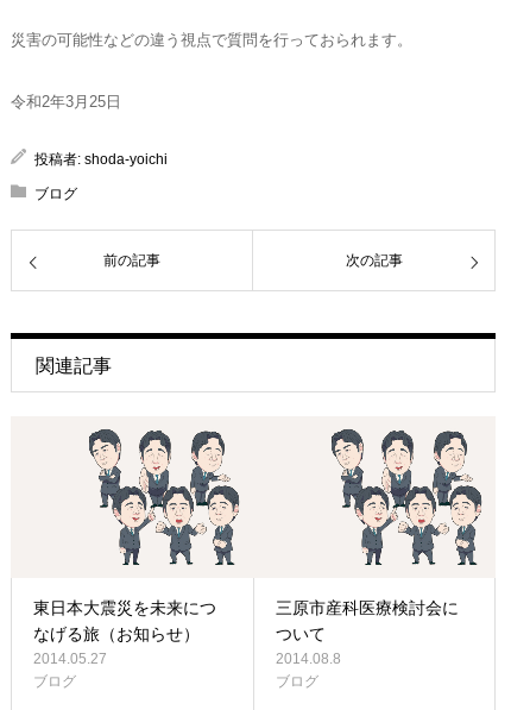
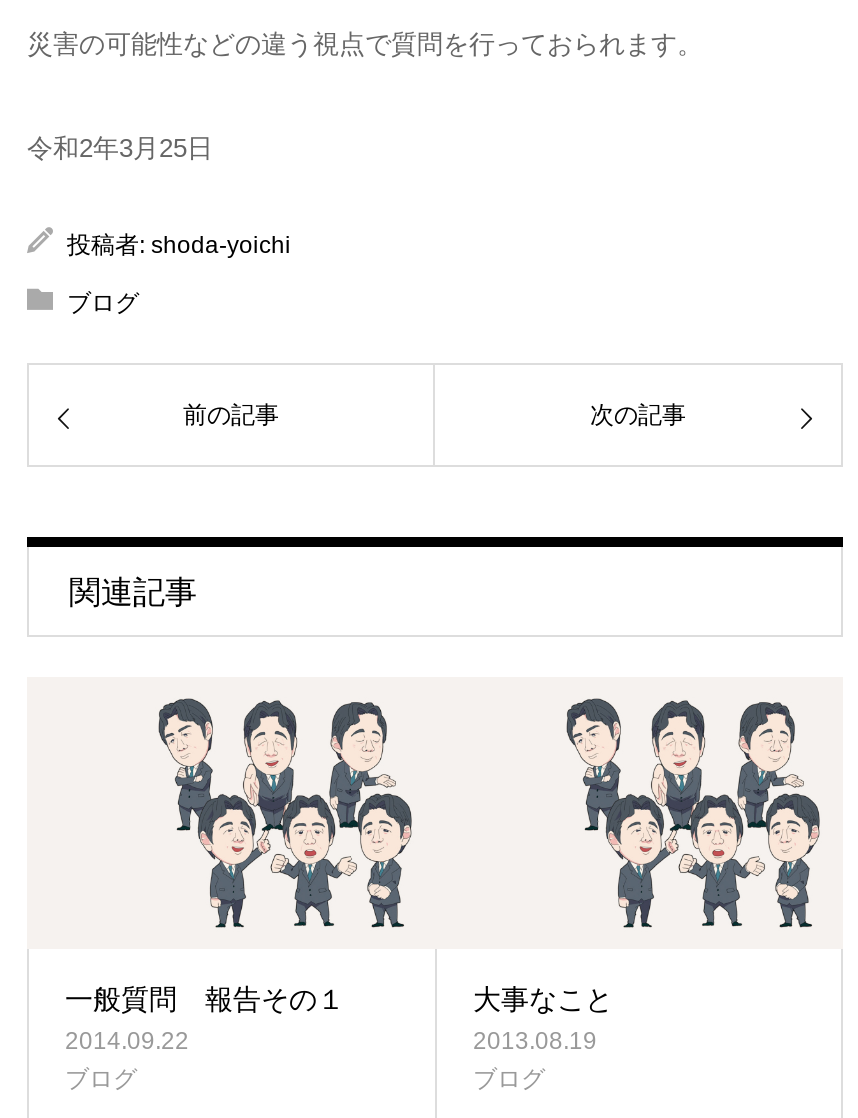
[33,598,216,667] 東日本大震災を未来につ | なげる旅（お知らせ） | 2014.05.27 -> [65,983,345,1055] 一般質問 報告その１ | 2014.09.22
[276,598,459,667] 三原市産科医療検討会に | ついて | 2014.08.8 -> [473,983,613,1055] 大事なこと | 2013.08.19

